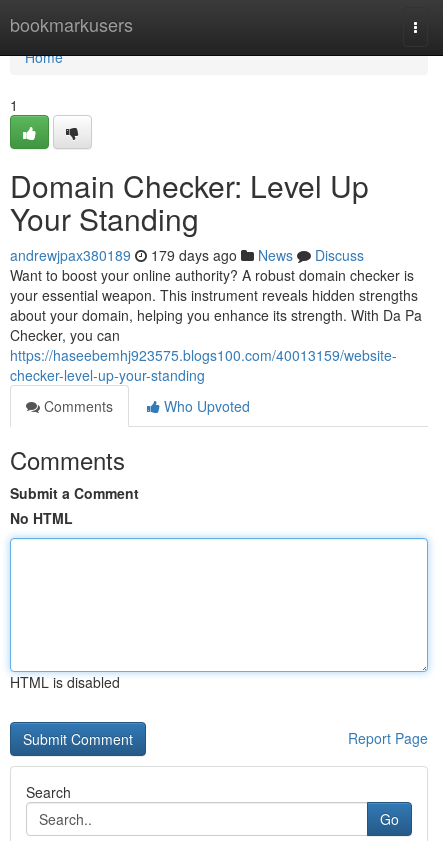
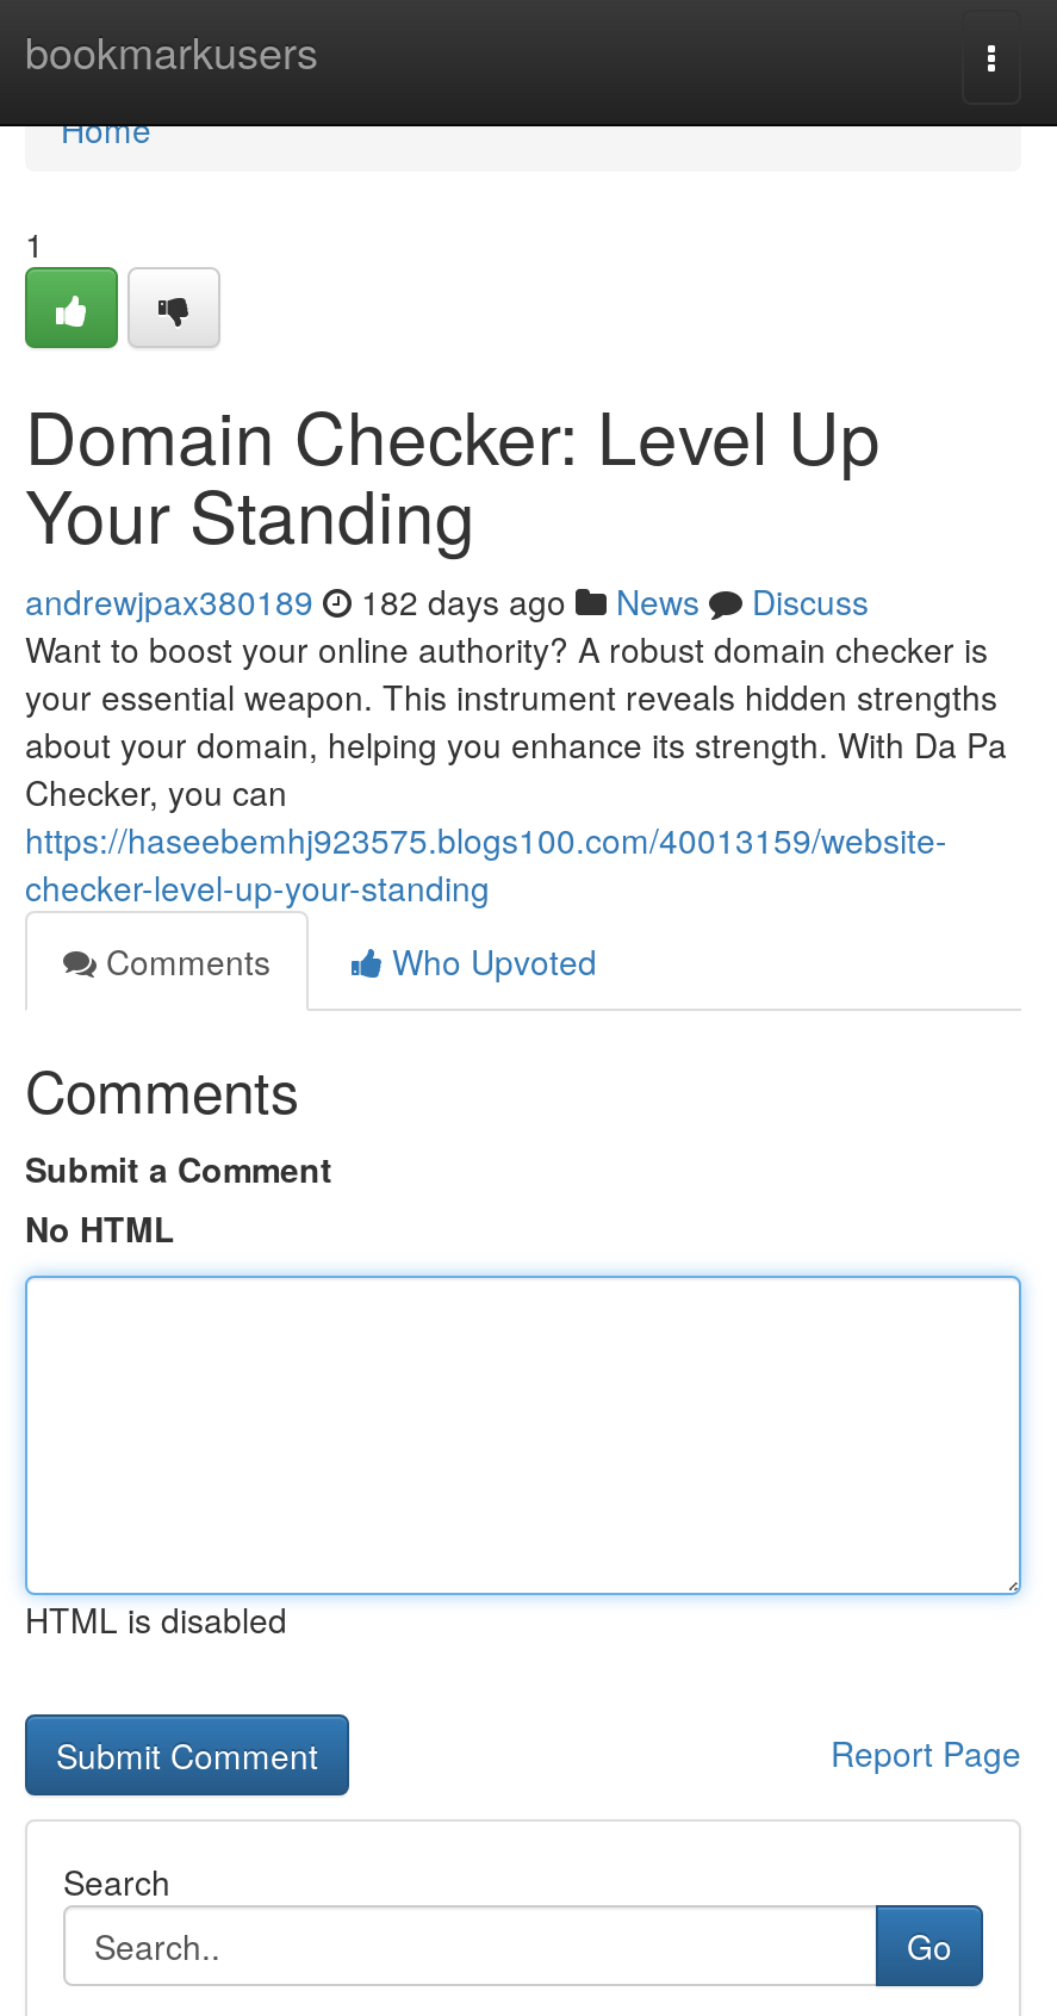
[10,245,364,265] andrewjpax380189 179 days ago News Discuss -> [25,577,869,625] andrewjpax380189 182 days ago News Discuss

